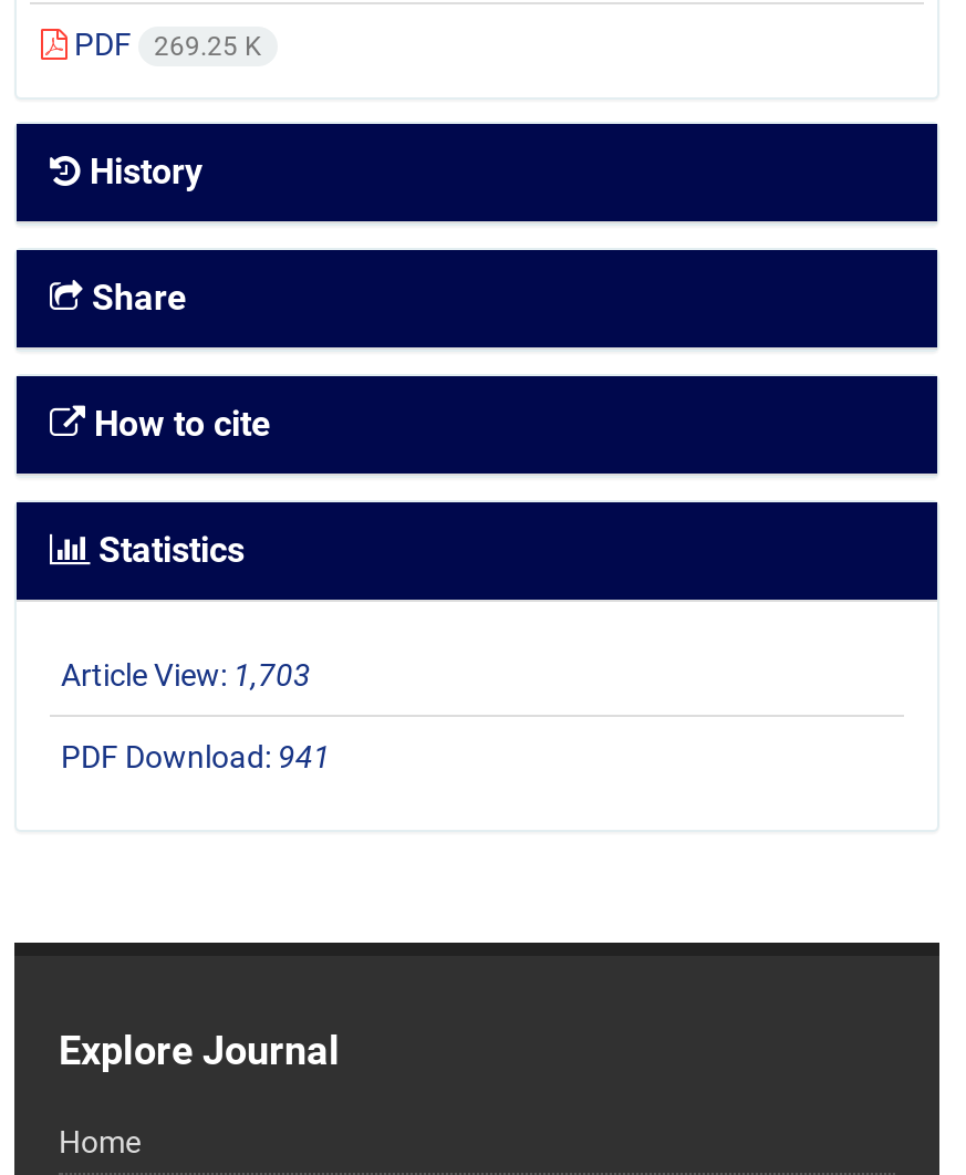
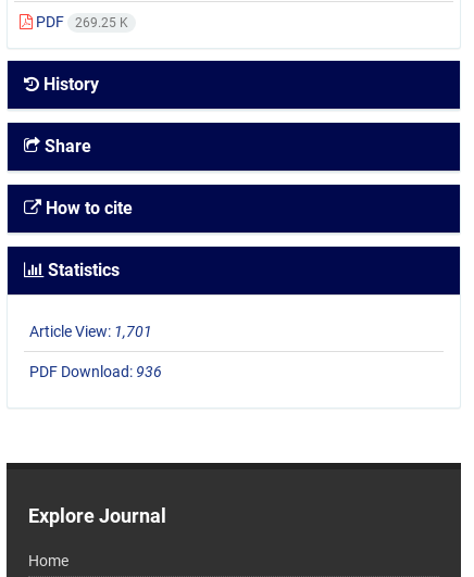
[61,658,311,693] Article View: 1,703 -> [29,323,152,340] Article View: 1,701
[61,740,331,775] PDF Download: 941 -> [29,363,162,381] PDF Download: 936

